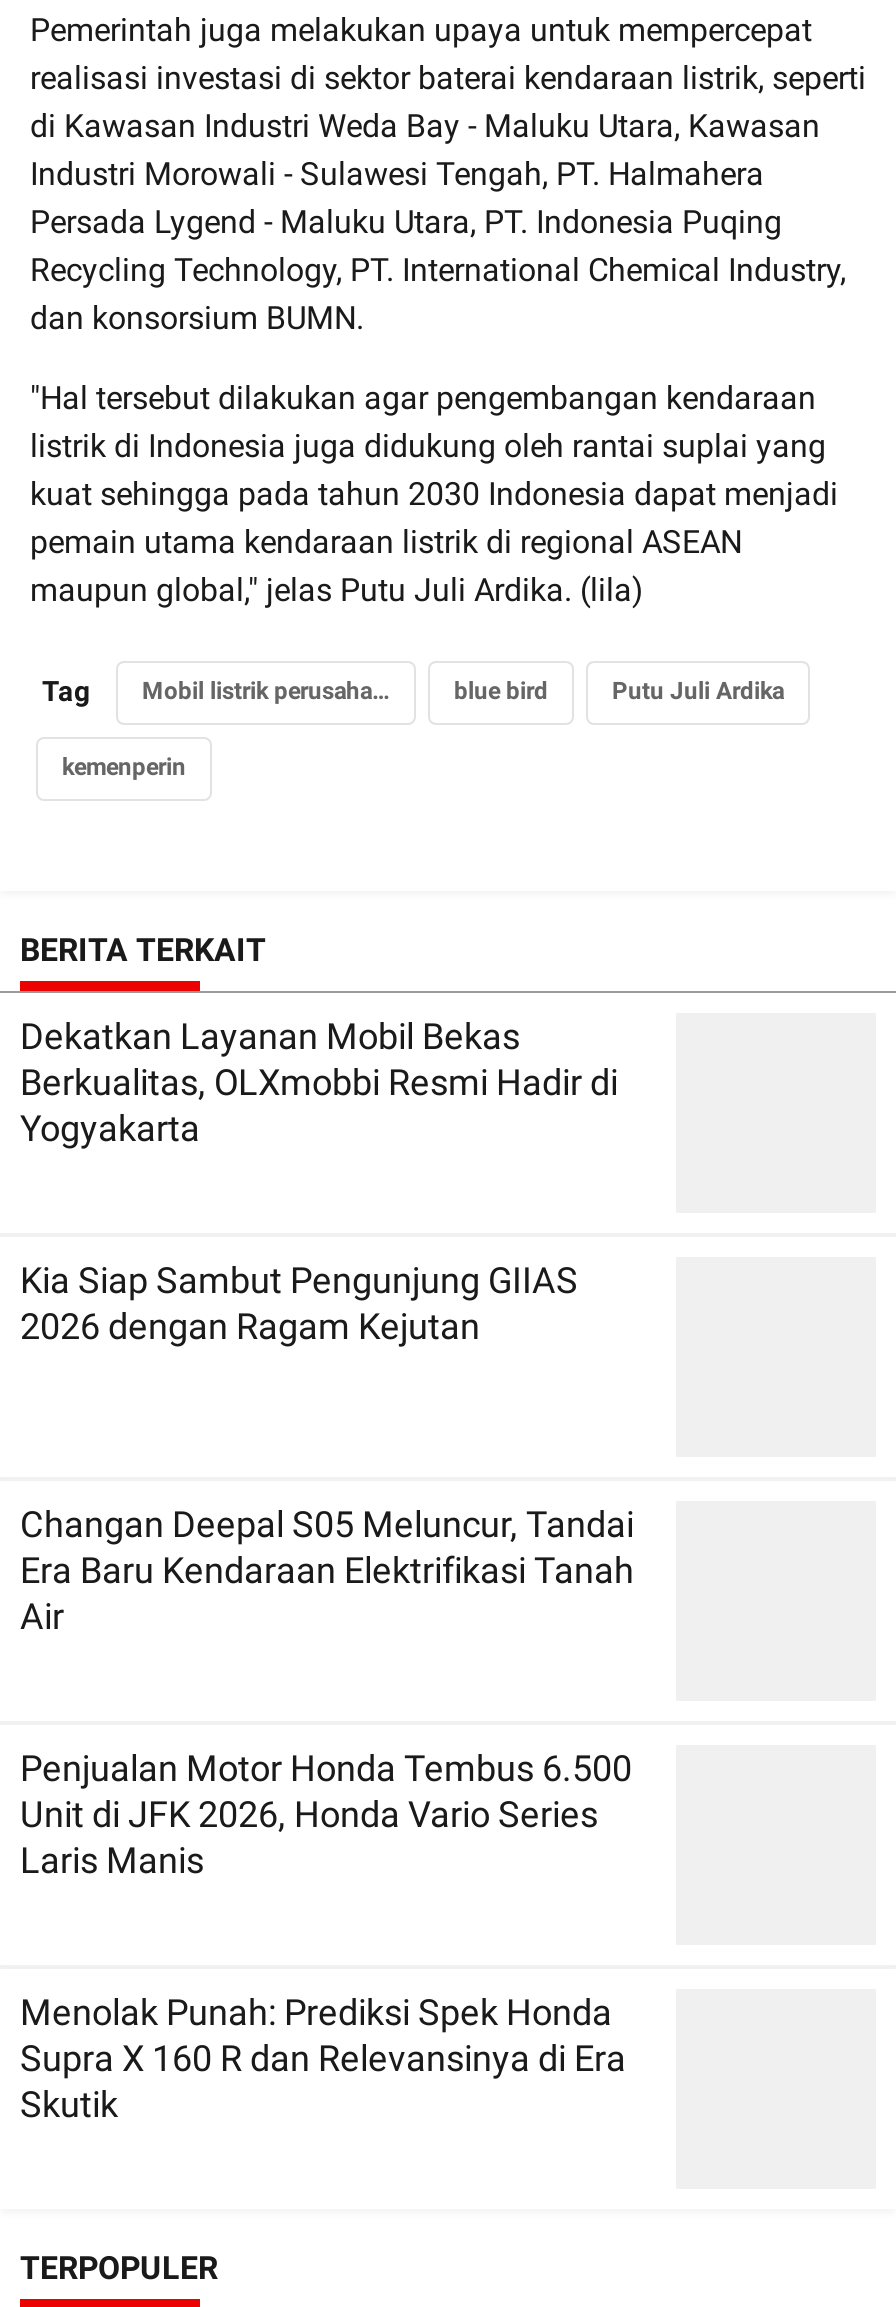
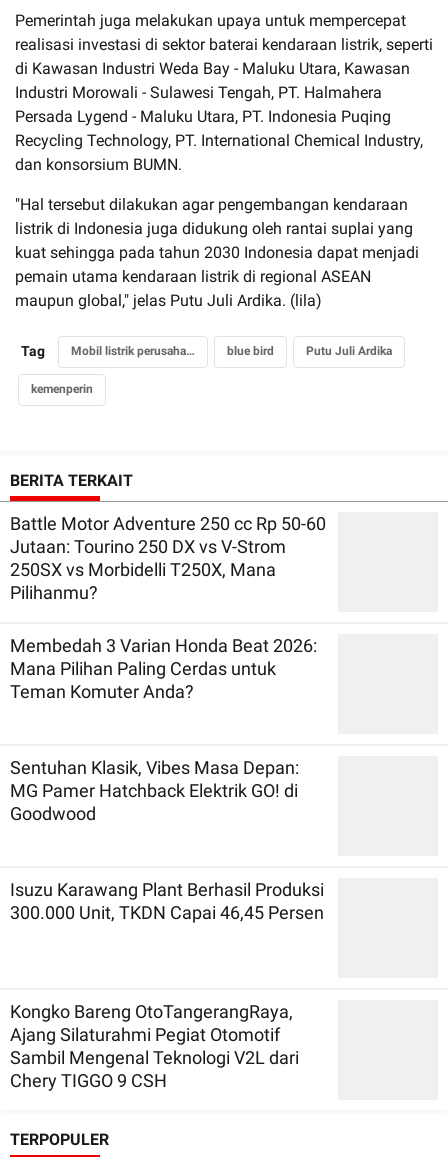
[20,1014,618,1148] Dekatkan Layanan Mobil Bekas | Berkualitas, OLXmobbi Resmi Hadir di | Yogyakarta -> [10,513,326,603] Battle Motor Adventure 250 cc Rp 50-60 | Jutaan: Tourino 250 DX vs V-Strom | 250SX vs Morbidelli T250X, Mana | Pilihanmu?
[20,1258,578,1346] Kia Siap Sambut Pengunjung GIIAS | 2026 dengan Ragam Kejutan -> [10,635,317,702] Membedah 3 Varian Honda Beat 2026: | Mana Pilihan Paling Cerdas untuk | Teman Komuter Anda?
[20,1502,634,1636] Changan Deepal S05 Meluncur, Tandai | Era Baru Kendaraan Elektrifikasi Tanah | Air -> [10,757,299,824] Sentuhan Klasik, Vibes Masa Depan: | MG Pamer Hatchback Elektrik GO! di | Goodwood
[20,1746,632,1880] Penjualan Motor Honda Tembus 6.500 | Unit di JFK 2026, Honda Vario Series | Laris Manis -> [10,879,324,923] Isuzu Karawang Plant Berhasil Produksi | 300.000 Unit, TKDN Capai 46,45 Persen
[20,1990,626,2124] Menolak Punah: Prediksi Spek Honda | Supra X 160 R dan Relevansinya di Era | Skutik -> [10,1001,299,1091] Kongko Bareng OtoTangerangRaya, | Ajang Silaturahmi Pegiat Otomotif | Sambil Mengenal Teknologi V2L dari | Chery TIGGO 9 CSH

